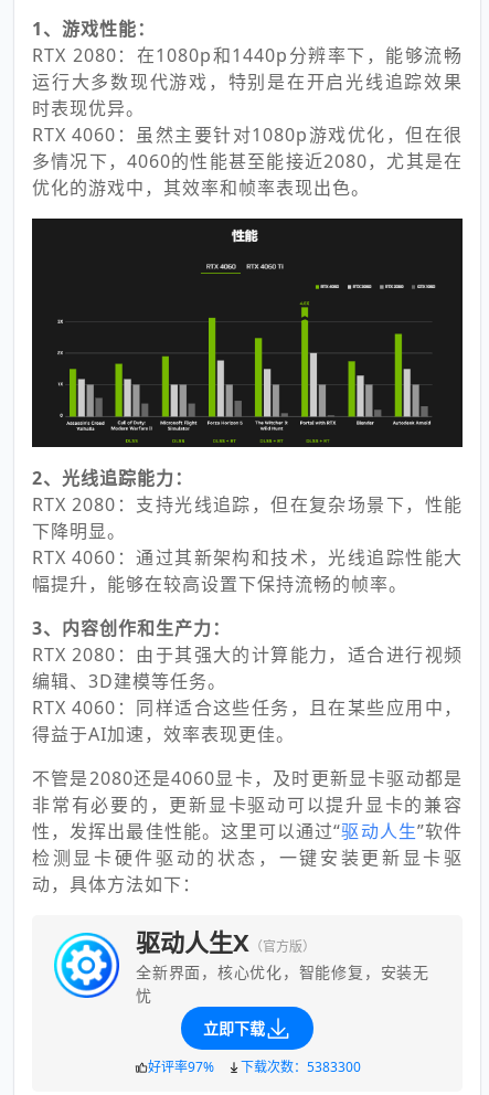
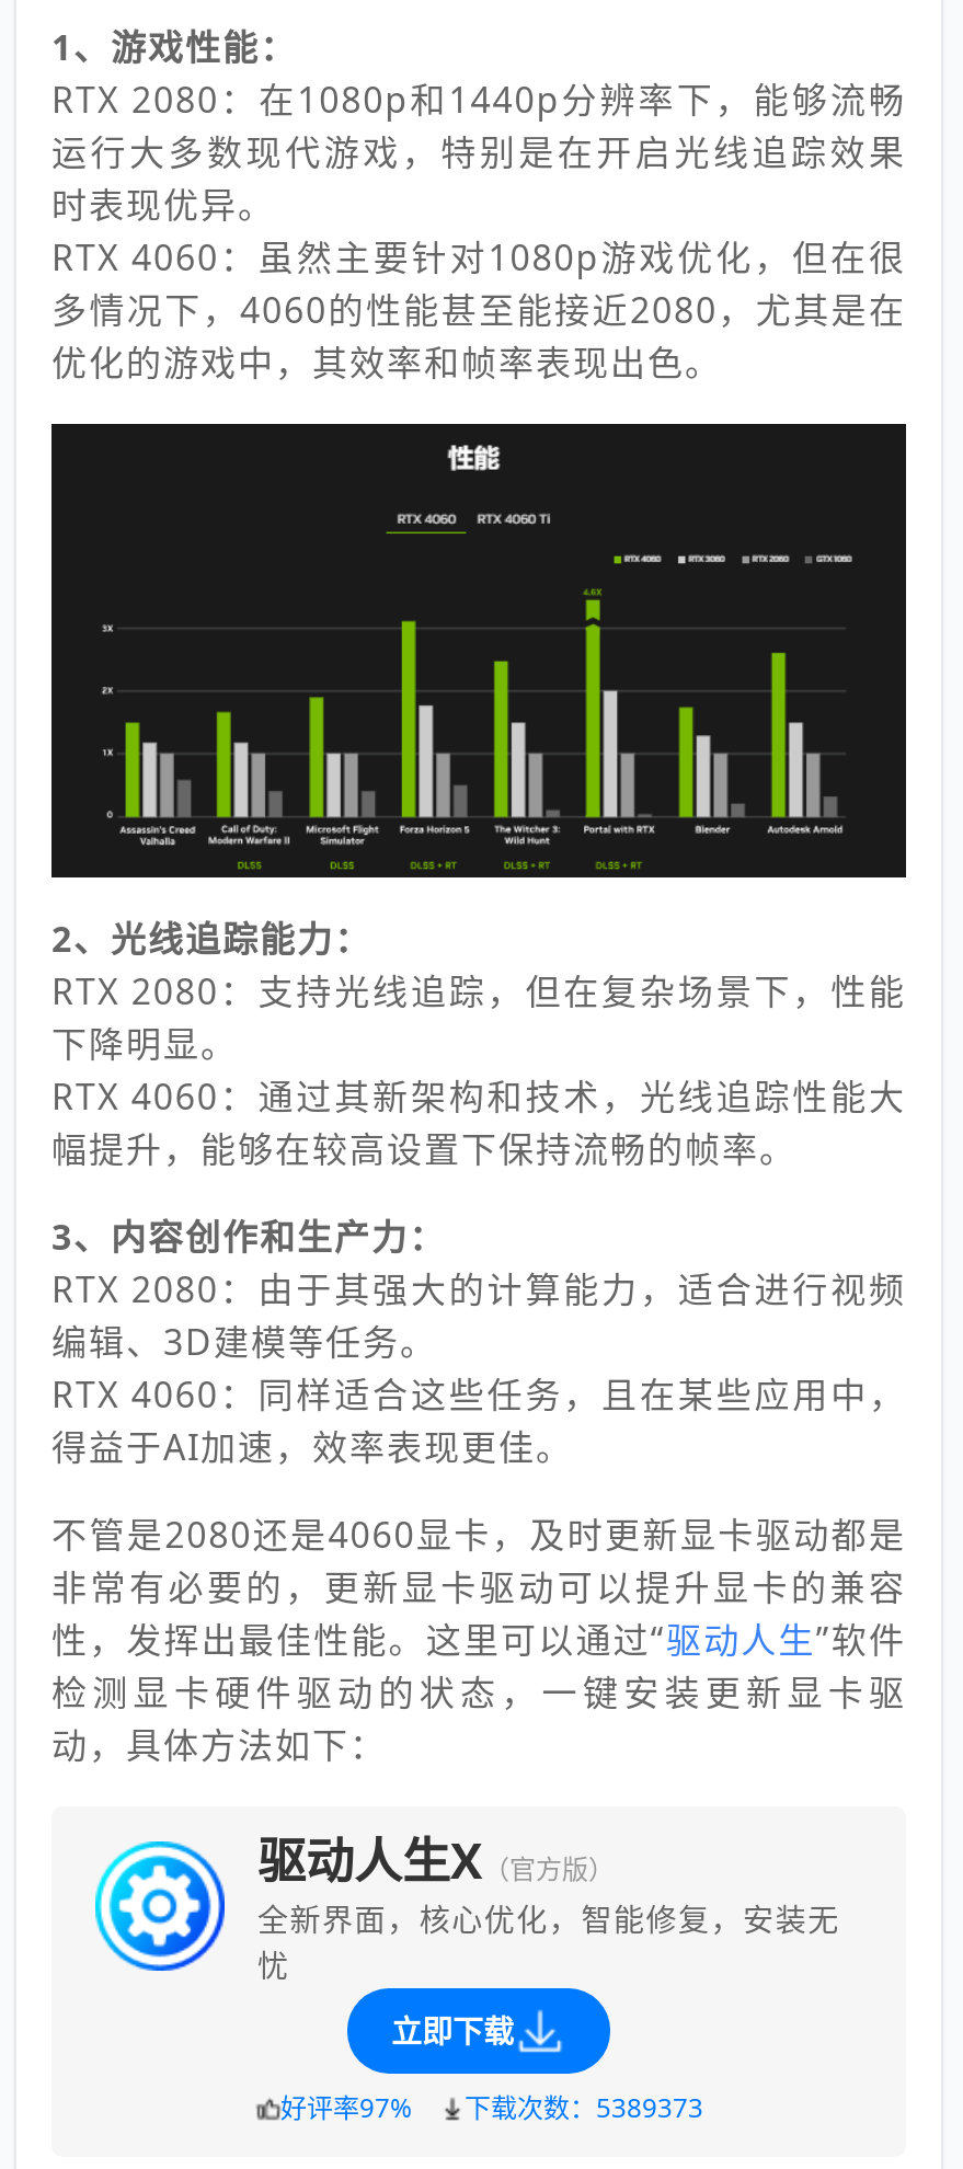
[147,1058,360,1077] 好评率97% 下载次数：5383300 -> [280,2090,703,2127] 好评率97% 下载次数：5389373

